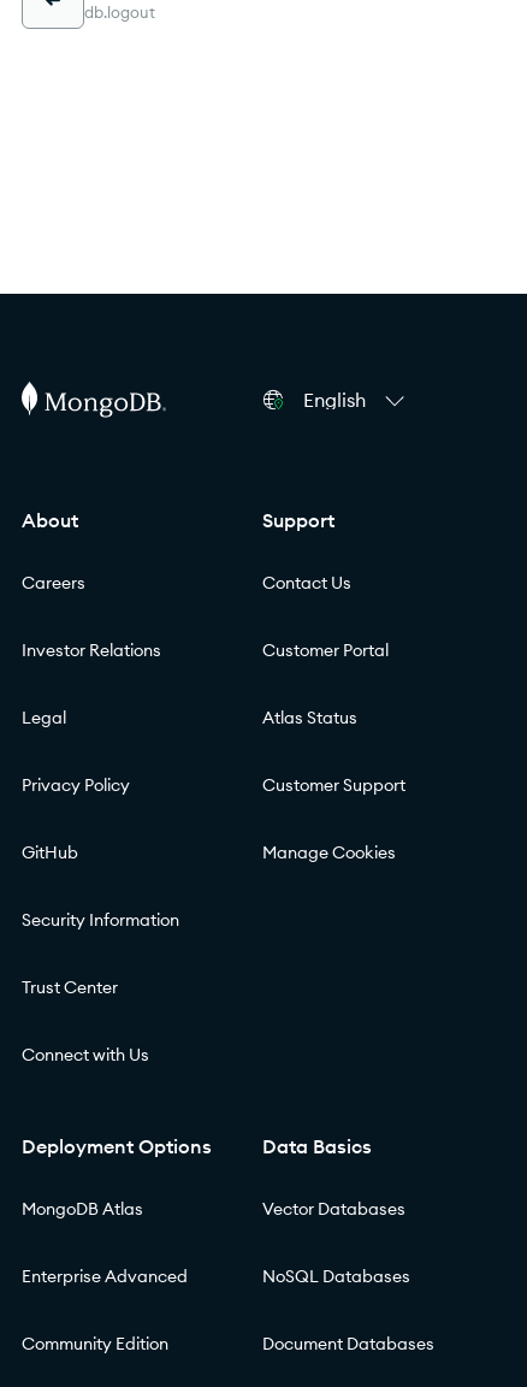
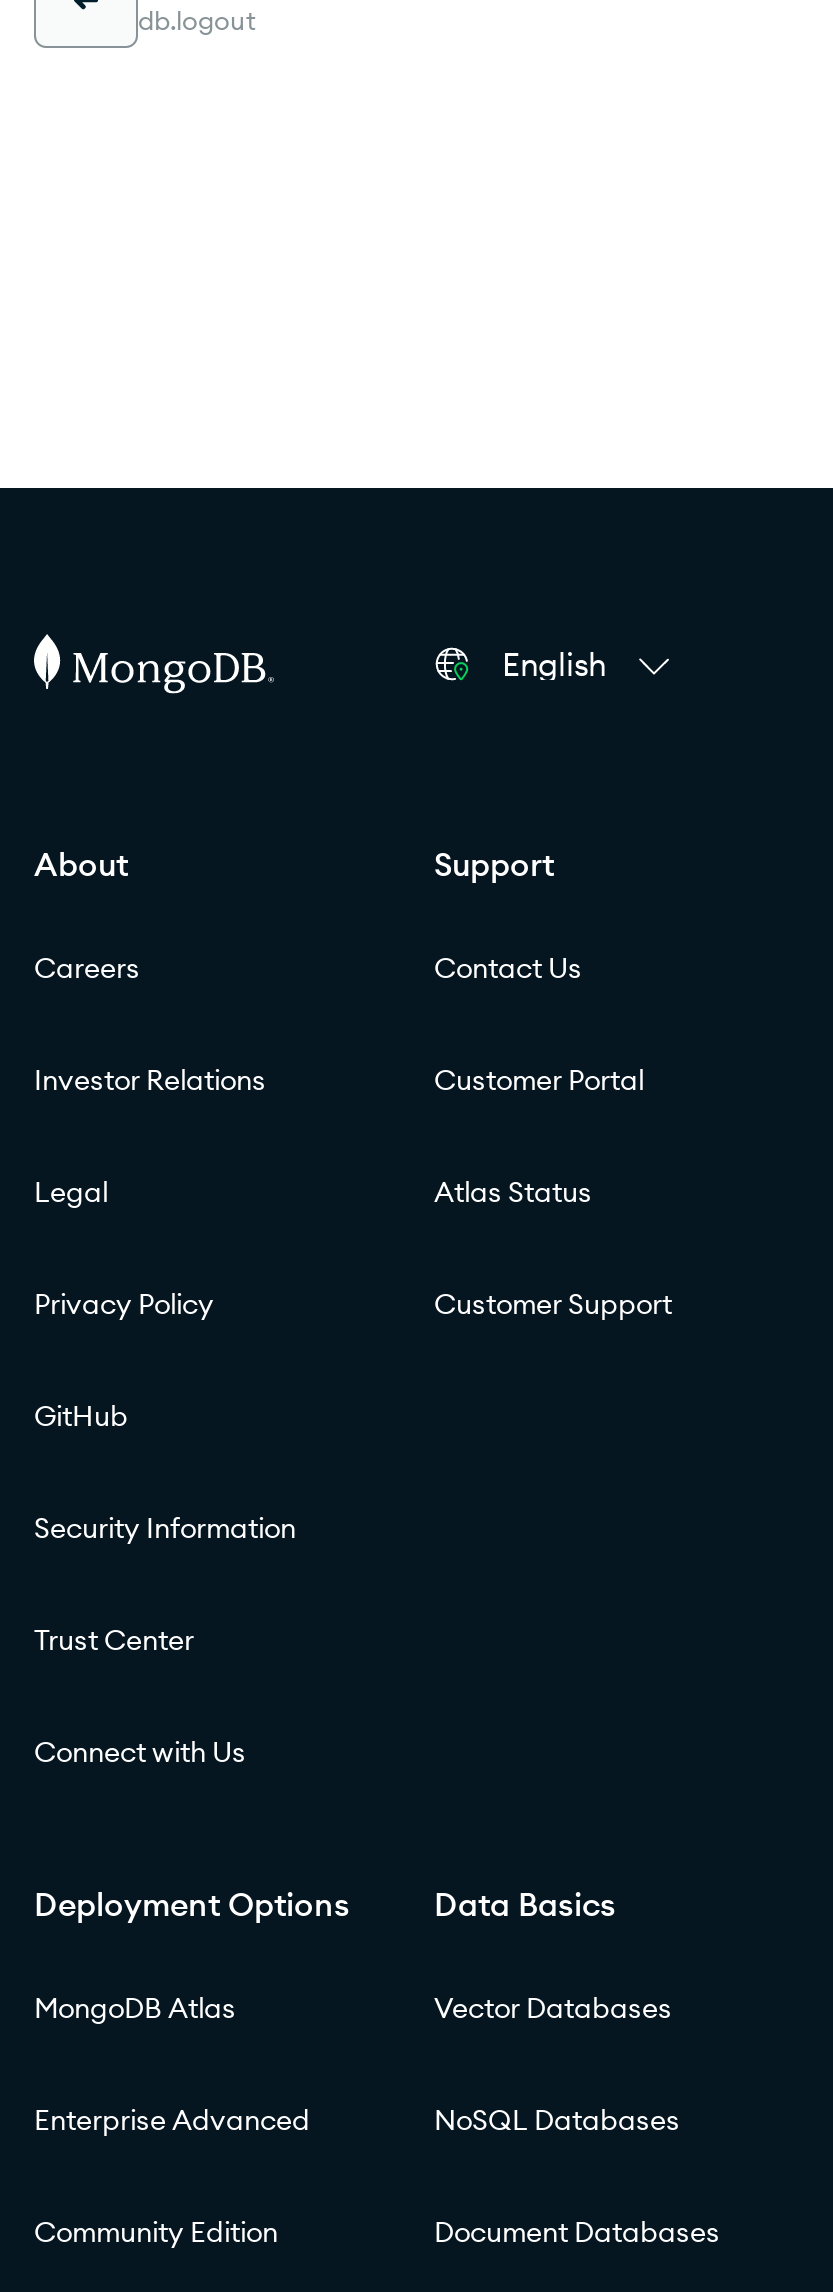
[262,842,396,863] Manage Cookies -> none

